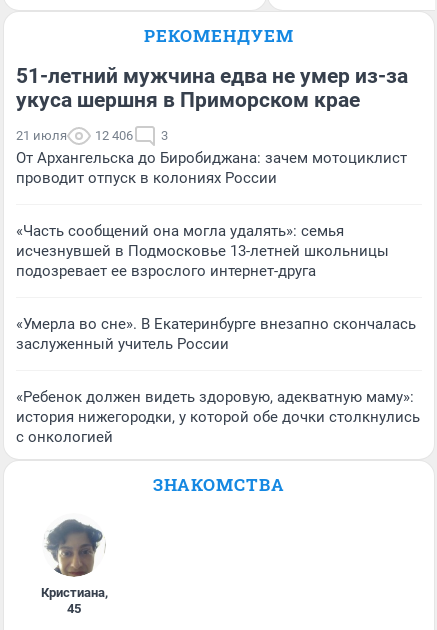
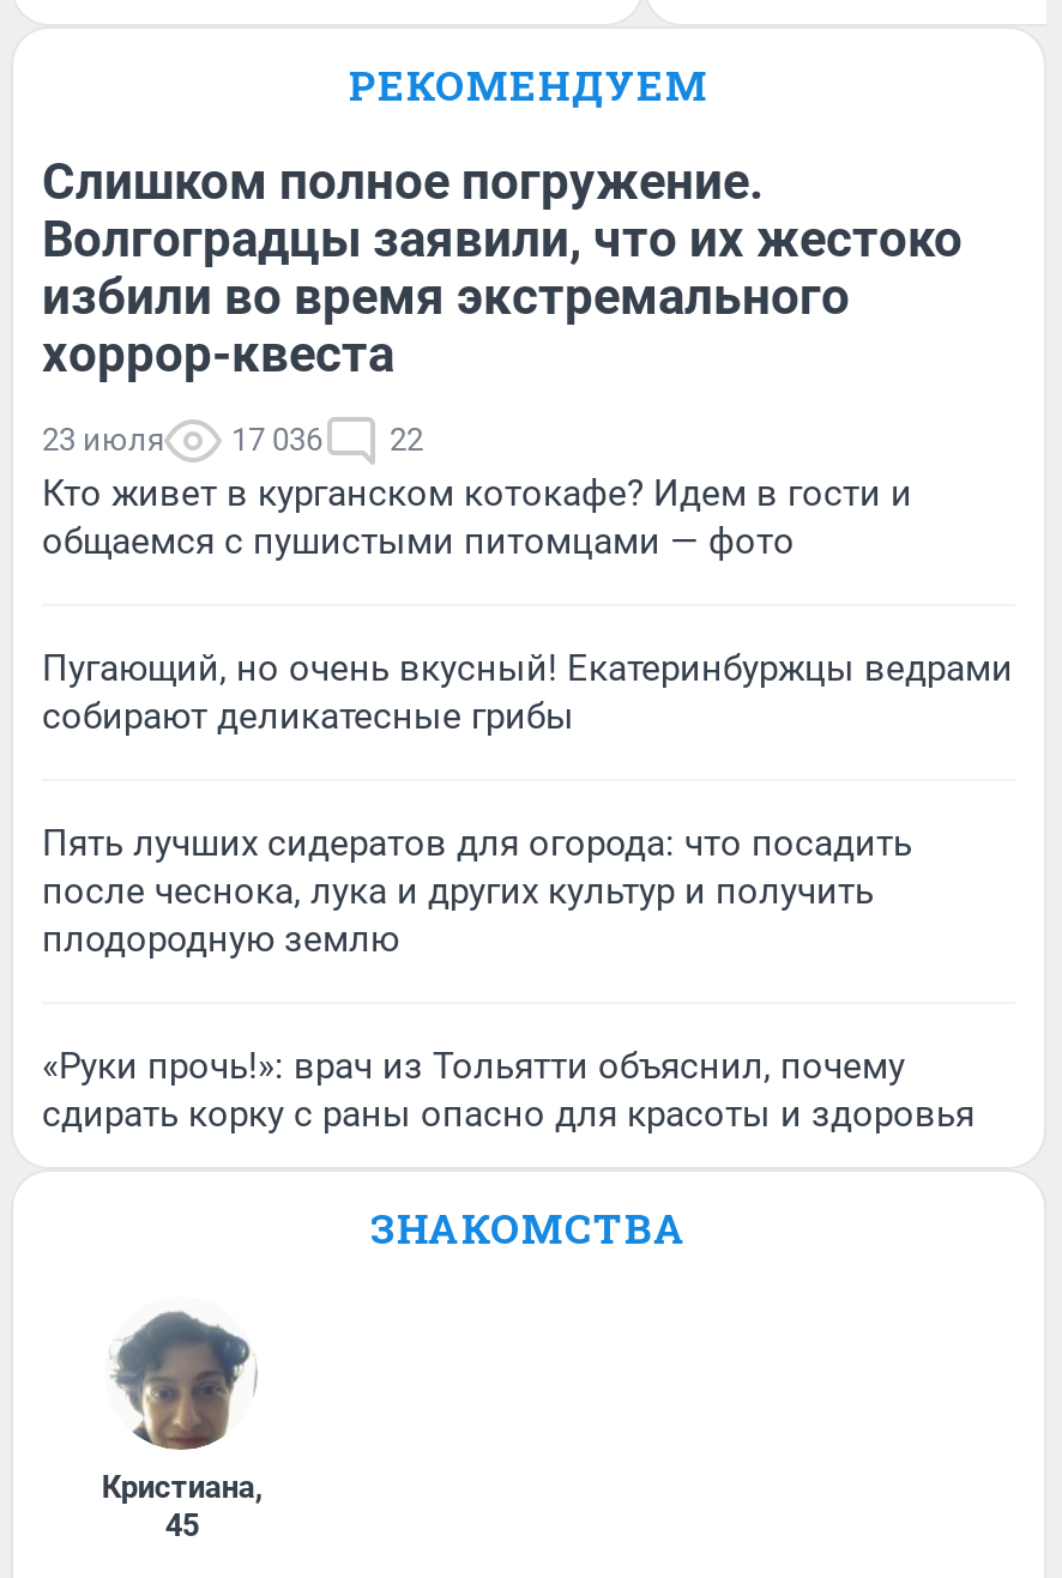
[16,64,408,112] 51-летний мужчина едва не умер из-за | укуса шершня в Приморском крае -> [42,154,963,384] Слишком полное погружение. | Волгоградцы заявили, что их жестоко | избили во время экстремального | хоррор-квеста
[16,128,407,187] 21 июля | 12 406 | 3 | От Архангельска до Биробиджана: зачем мотоциклист | проводит отпуск в колониях России -> [42,422,912,564] 23 июля | 17 036 | 22 | Кто живет в курганском котокафе? Идем в гости и | общаемся с пушистыми питомцами — фото
[16,222,389,280] «Часть сообщений она могла удалять»: семья | исчезнувшей в Подмосковье 13-летней школьницы | подозревает ее взрослого интернет-друга -> [42,648,1013,739] Пугающий, но очень вкусный! Екатеринбуржцы ведрами | собирают деликатесные грибы
[16,315,416,353] «Умерла во сне». В Екатеринбурге внезапно скончалась | заслуженный учитель России -> [42,823,912,962] Пять лучших сидератов для огорода: что посадить | после чеснока, лука и других культур и получить | плодородную землю
[16,388,420,446] «Ребенок должен видеть здоровую, адекватную маму»: | история нижегородки, у которой обе дочки столкнулись | с онкологией -> [42,1046,974,1137] «Руки прочь!»: врач из Тольятти объяснил, почему | сдирать корку с раны опасно для красоты и здоровья

